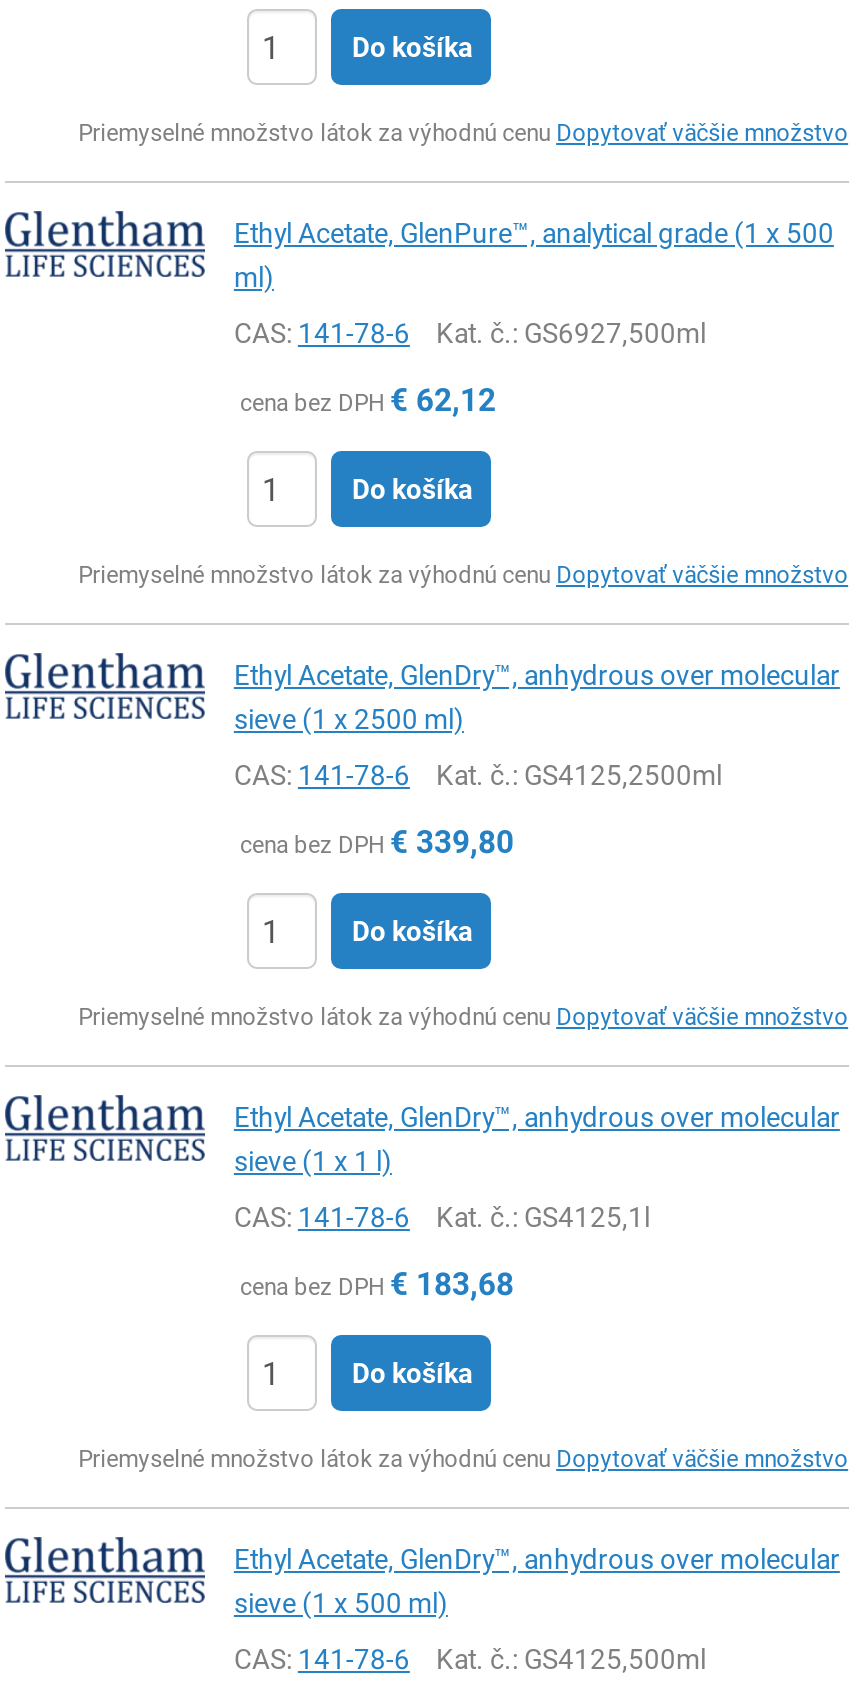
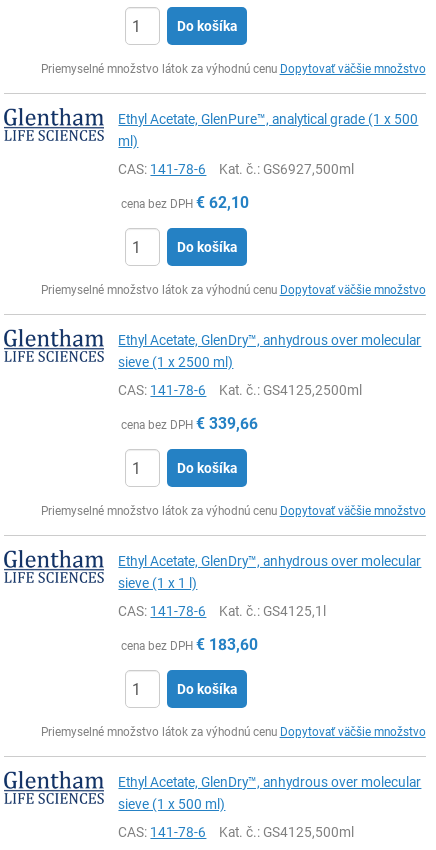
[240,381,496,419] cena bez DPH €62,12 -> [121,193,249,212] cena bez DPH €62,10
[240,823,514,861] cena bez DPH €339,80 -> [121,414,258,433] cena bez DPH €339,66
[240,1265,514,1303] cena bez DPH €183,68 -> [121,635,258,654] cena bez DPH €183,60

